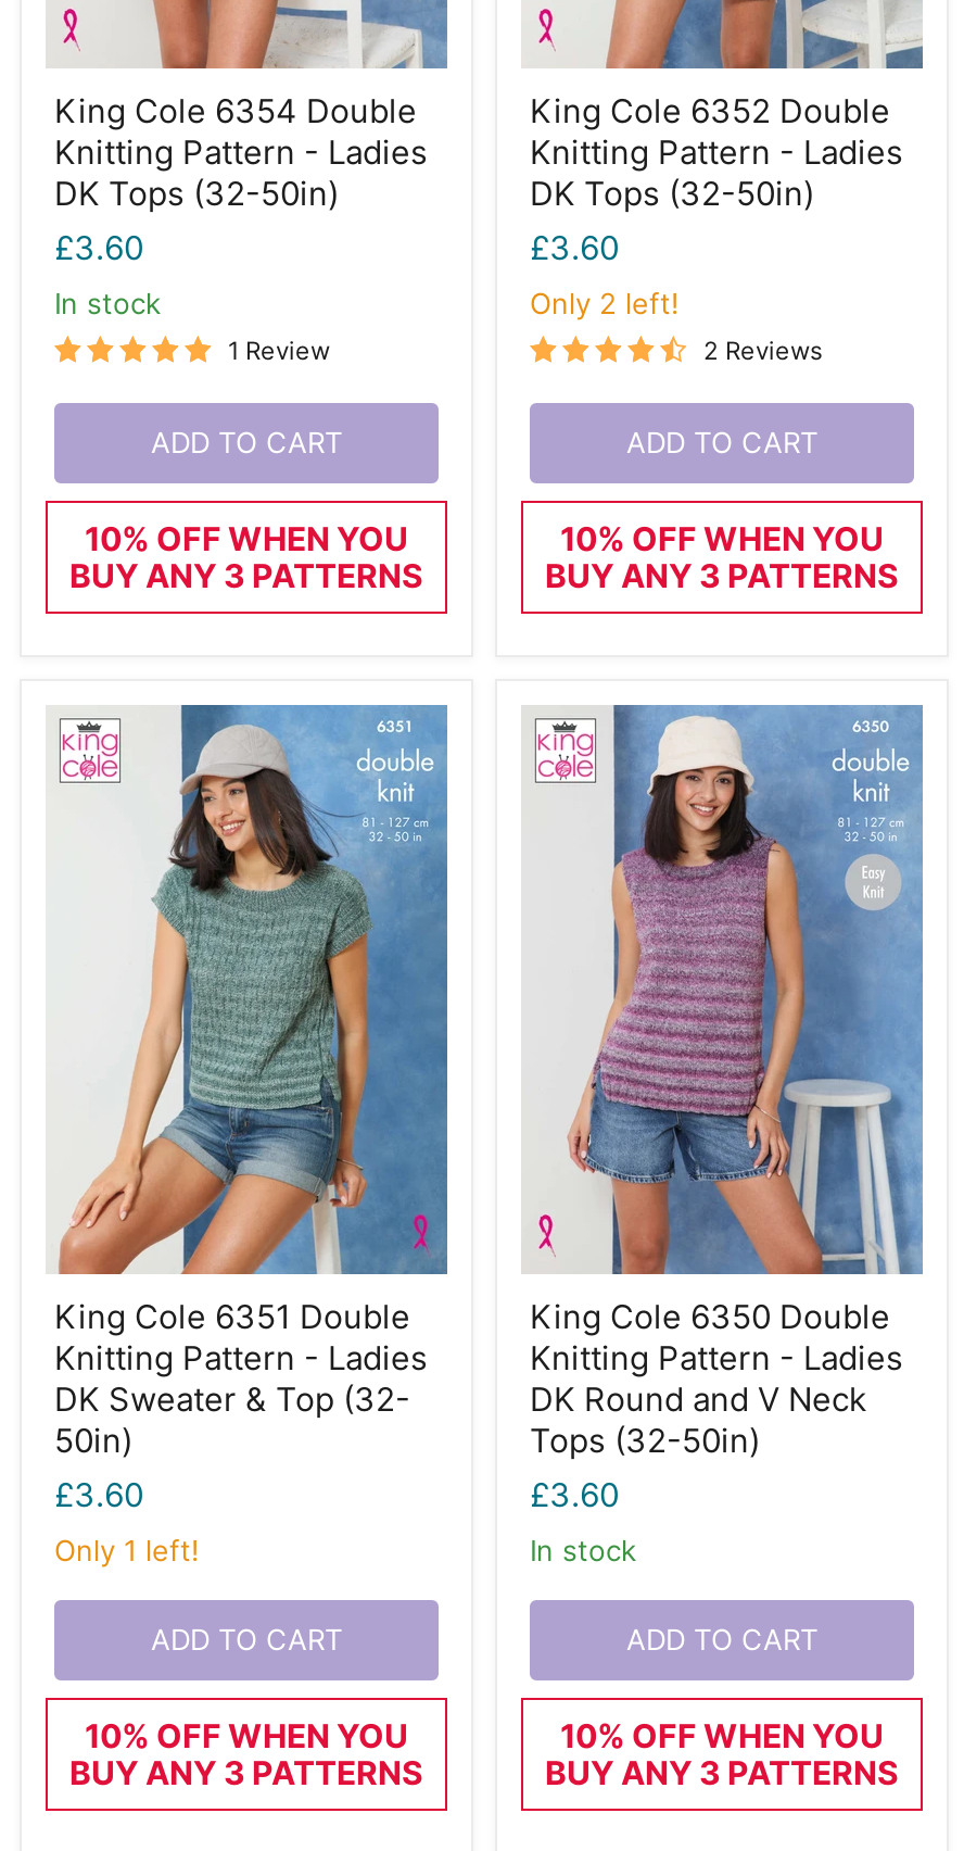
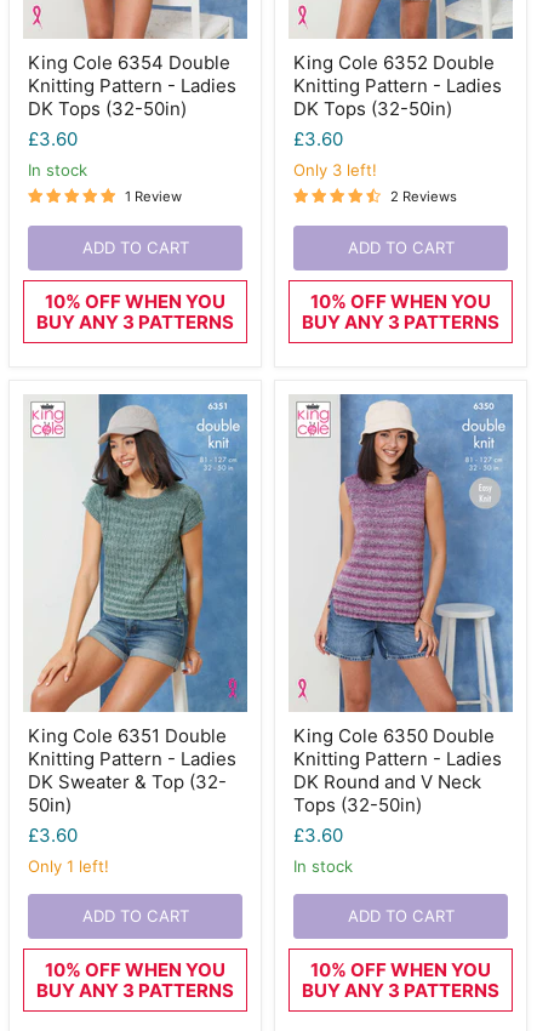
[530,286,680,320] Only 2 left! -> [293,160,377,179] Only 3 left!

